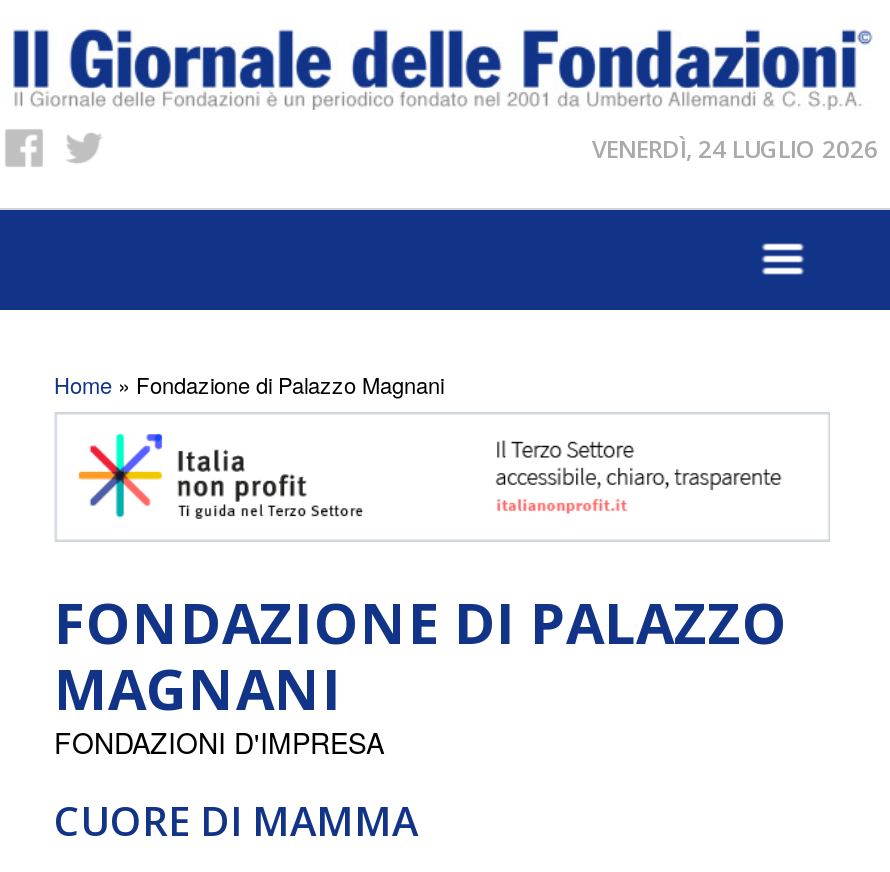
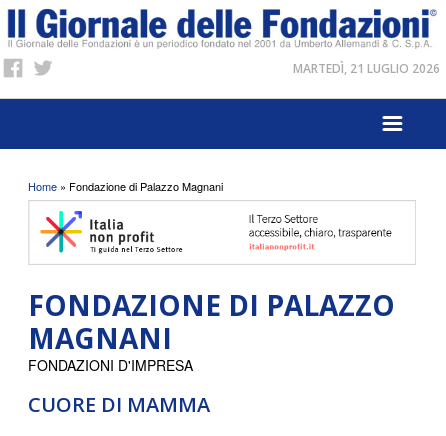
[592,132,878,166] VENERDÌ, 24 LUGLIO 2026 -> [293,60,440,77] MARTEDÌ, 21 LUGLIO 2026

